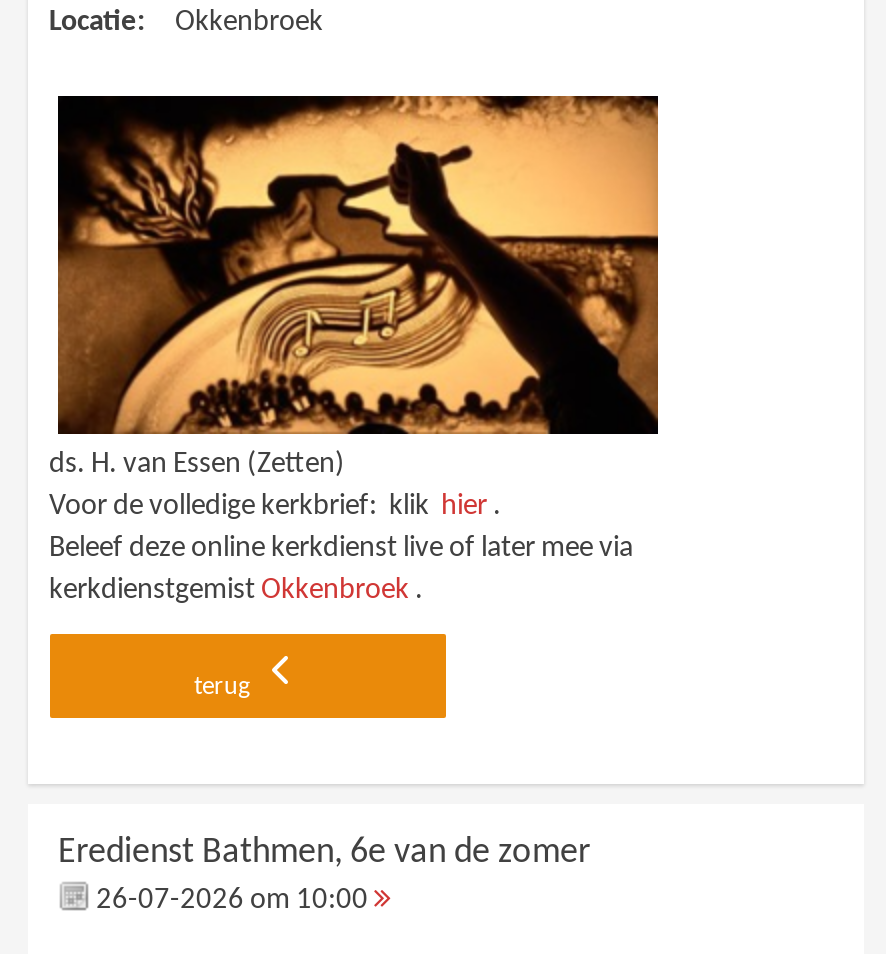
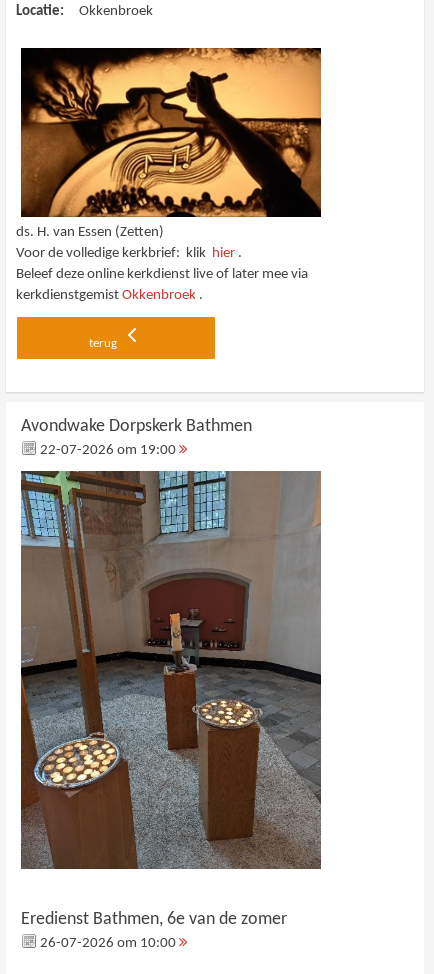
none -> [20,470,322,870] [image]
none -> [21,417,252,458] Avondwake Dorpskerk Bathmen | 22-07-2026 om 19:00

